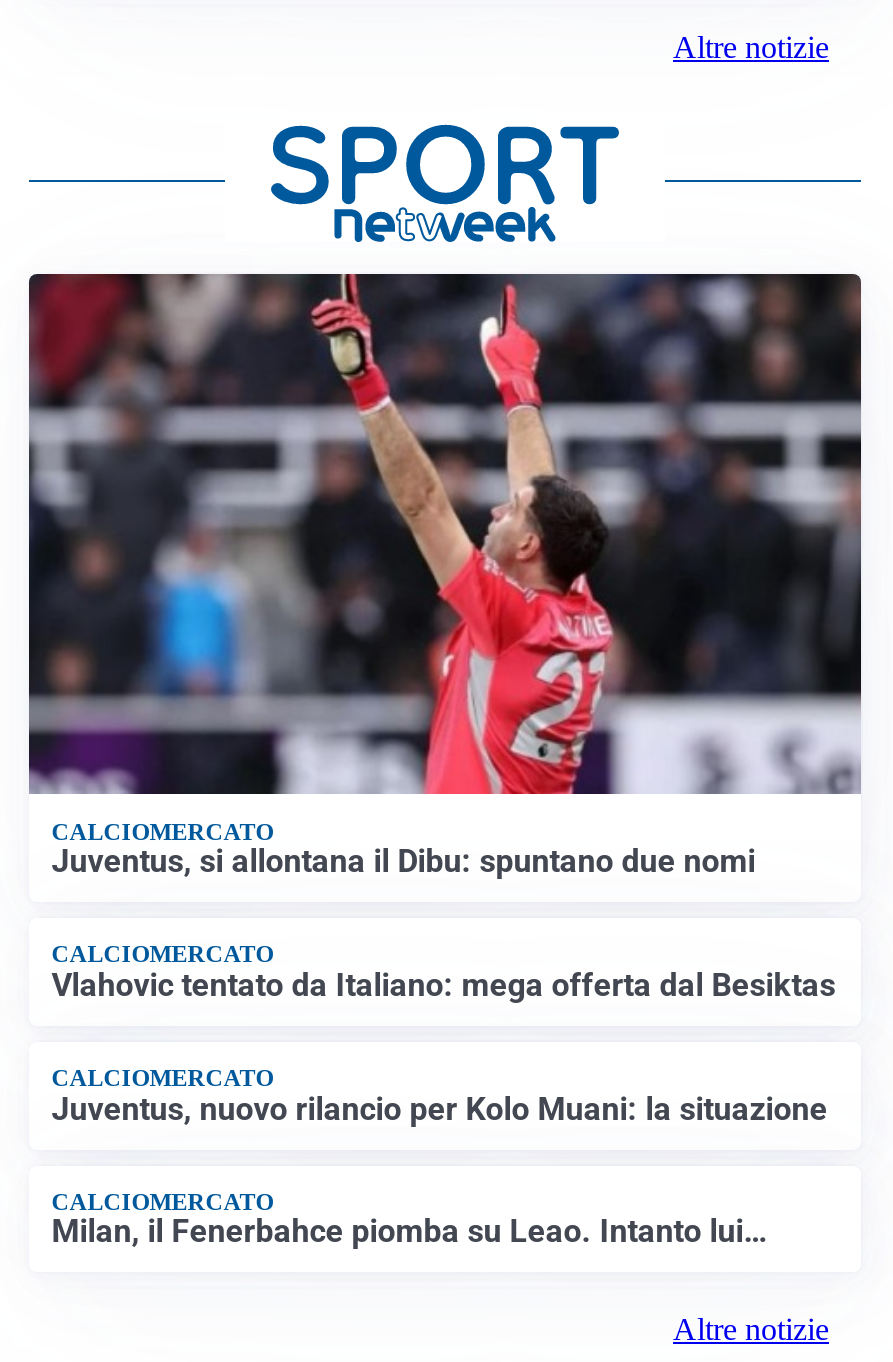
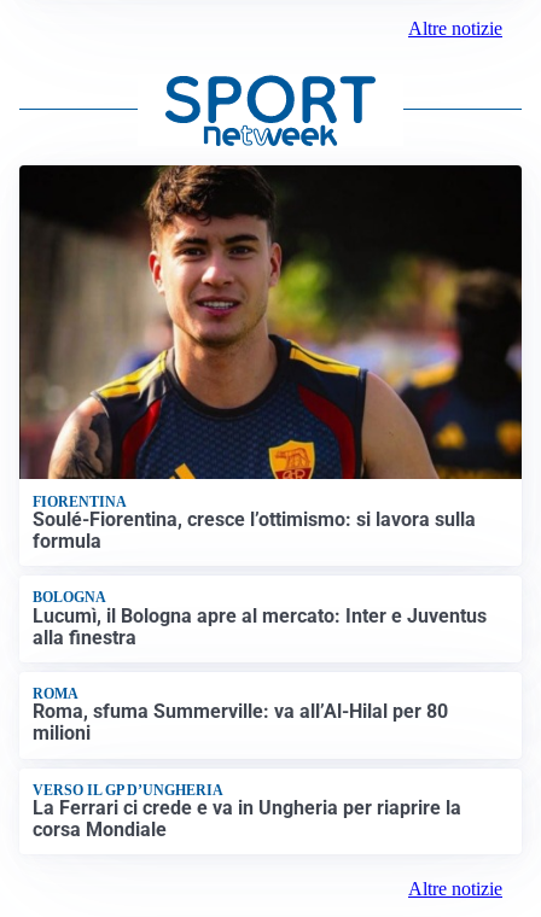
[29,272,863,880] [image] | CALCIOMERCATO | Juventus, si allontana il Dibu: spuntano due nomi -> [19,164,523,553] [image] | FIORENTINA | Soulé-Fiorentina, cresce l’ottimismo: si lavora sulla | formula
[51,941,835,1003] CALCIOMERCATO | Vlahovic tentato da Italiano: mega offerta dal Besiktas -> [33,589,487,649] BOLOGNA | Lucumì, il Bologna apre al mercato: Inter e Juventus | alla finestra
[51,1064,827,1127] CALCIOMERCATO | Juventus, nuovo rilancio per Kolo Muani: la situazione -> [33,685,448,745] ROMA | Roma, sfuma Summerville: va all’Al-Hilal per 80 | milioni
[51,1188,767,1250] CALCIOMERCATO | Milan, il Fenerbahce piomba su Leao. Intanto lui… -> [33,782,462,841] VERSO IL GP D’UNGHERIA | La Ferrari ci crede e va in Ungheria per riaprire la | corsa Mondiale

